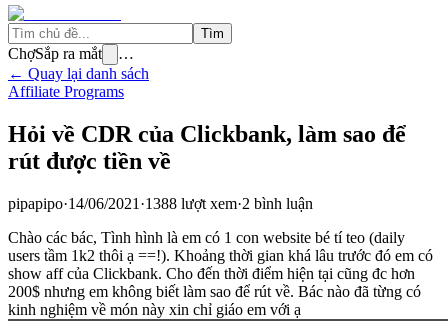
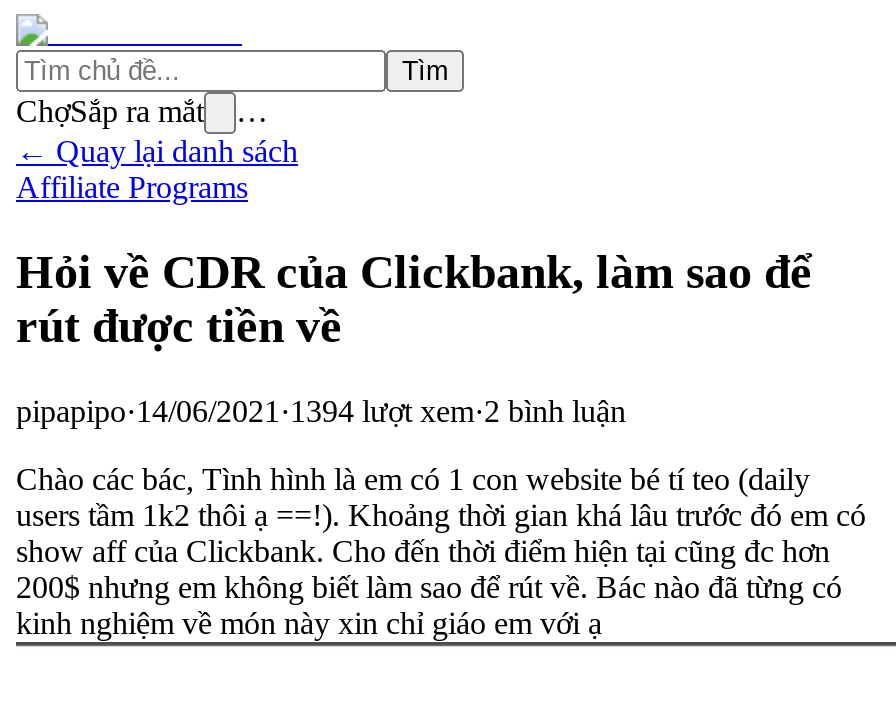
[8,195,313,212] pipapipo · 14/06/2021 · 1388 lượt xem·2 bình luận -> [16,394,626,428] pipapipo · 14/06/2021 · 1394 lượt xem·2 bình luận

